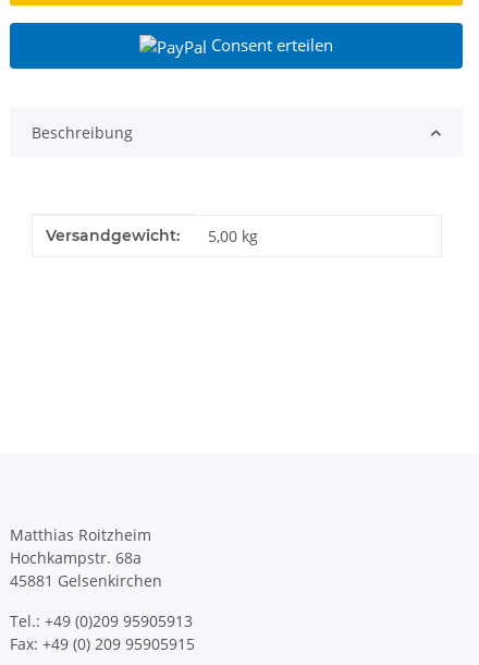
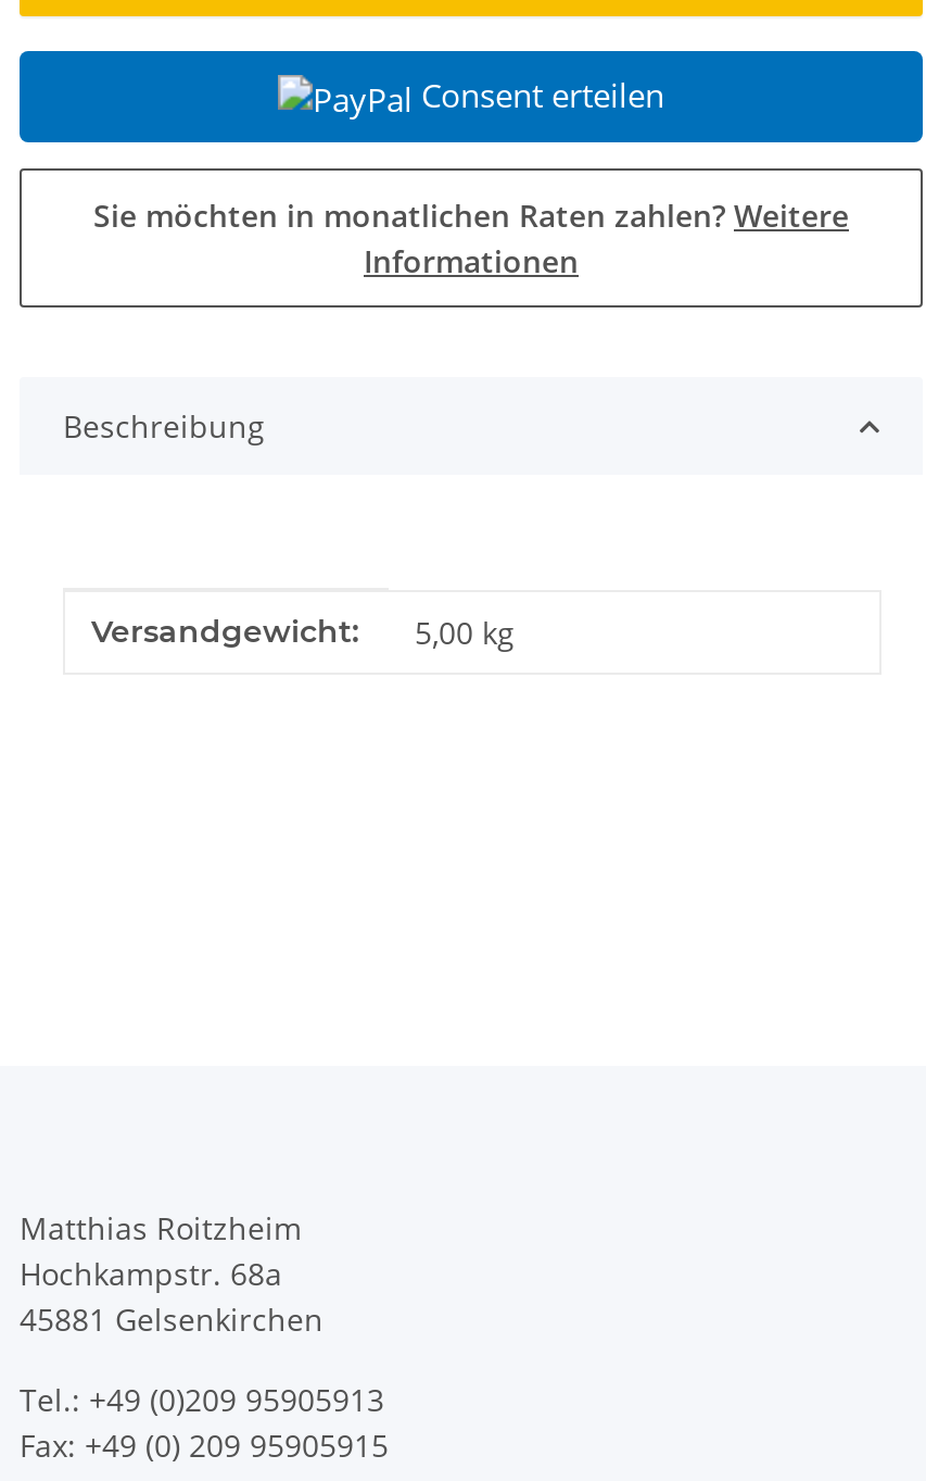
none -> [93,194,849,281] Sie möchten in monatlichen Raten zahlen? Weitere | Informationen

